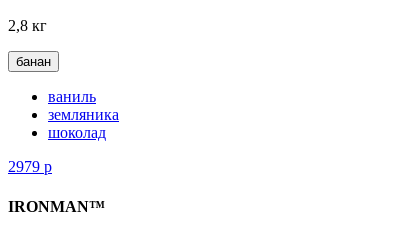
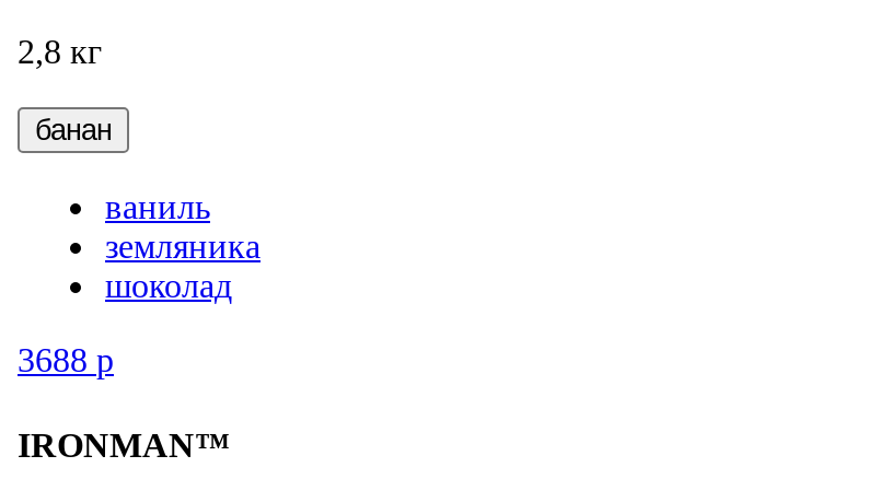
[8,158,52,175] 2979 р -> [18,342,114,379] 3688 р

